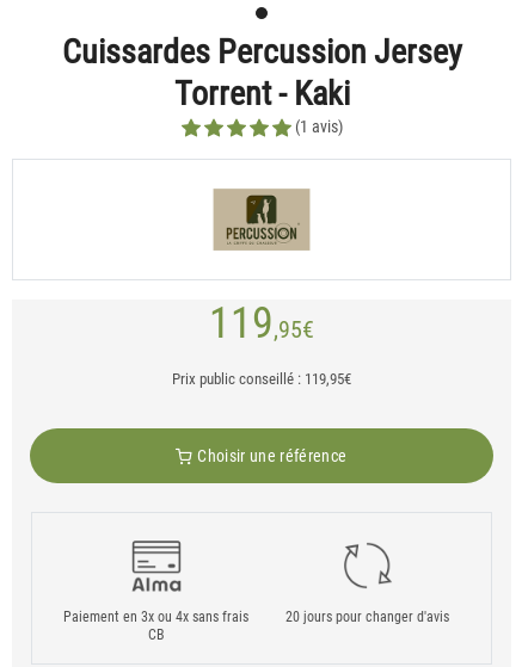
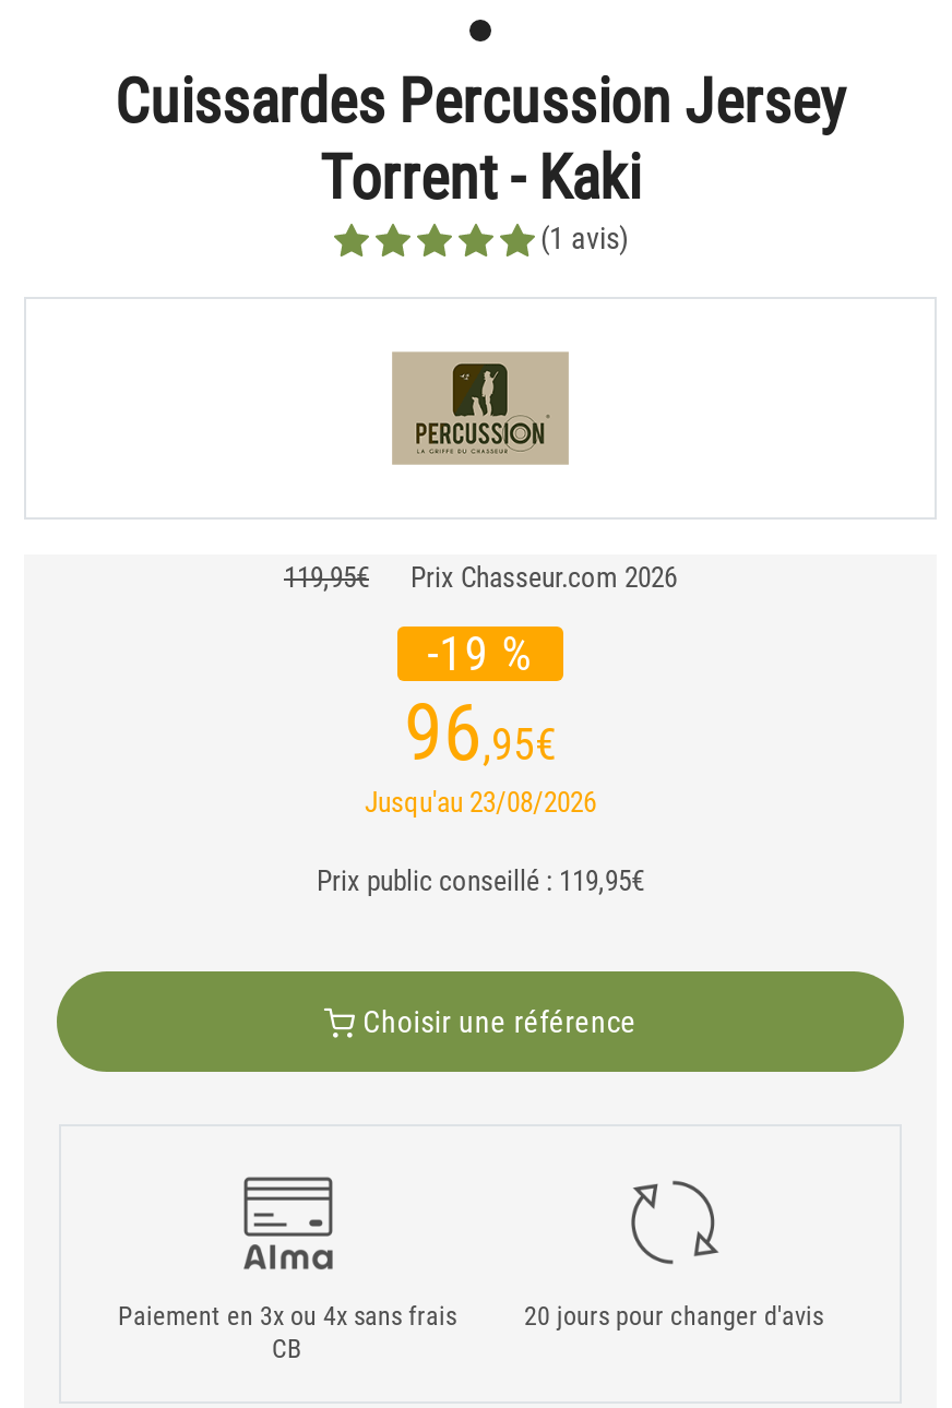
[209,298,314,348] 119,95€ -> [284,561,677,819] 119,95€ | Prix Chasseur.com 2026 | -19 % | 96,95€ | Jusqu'au 23/08/2026

